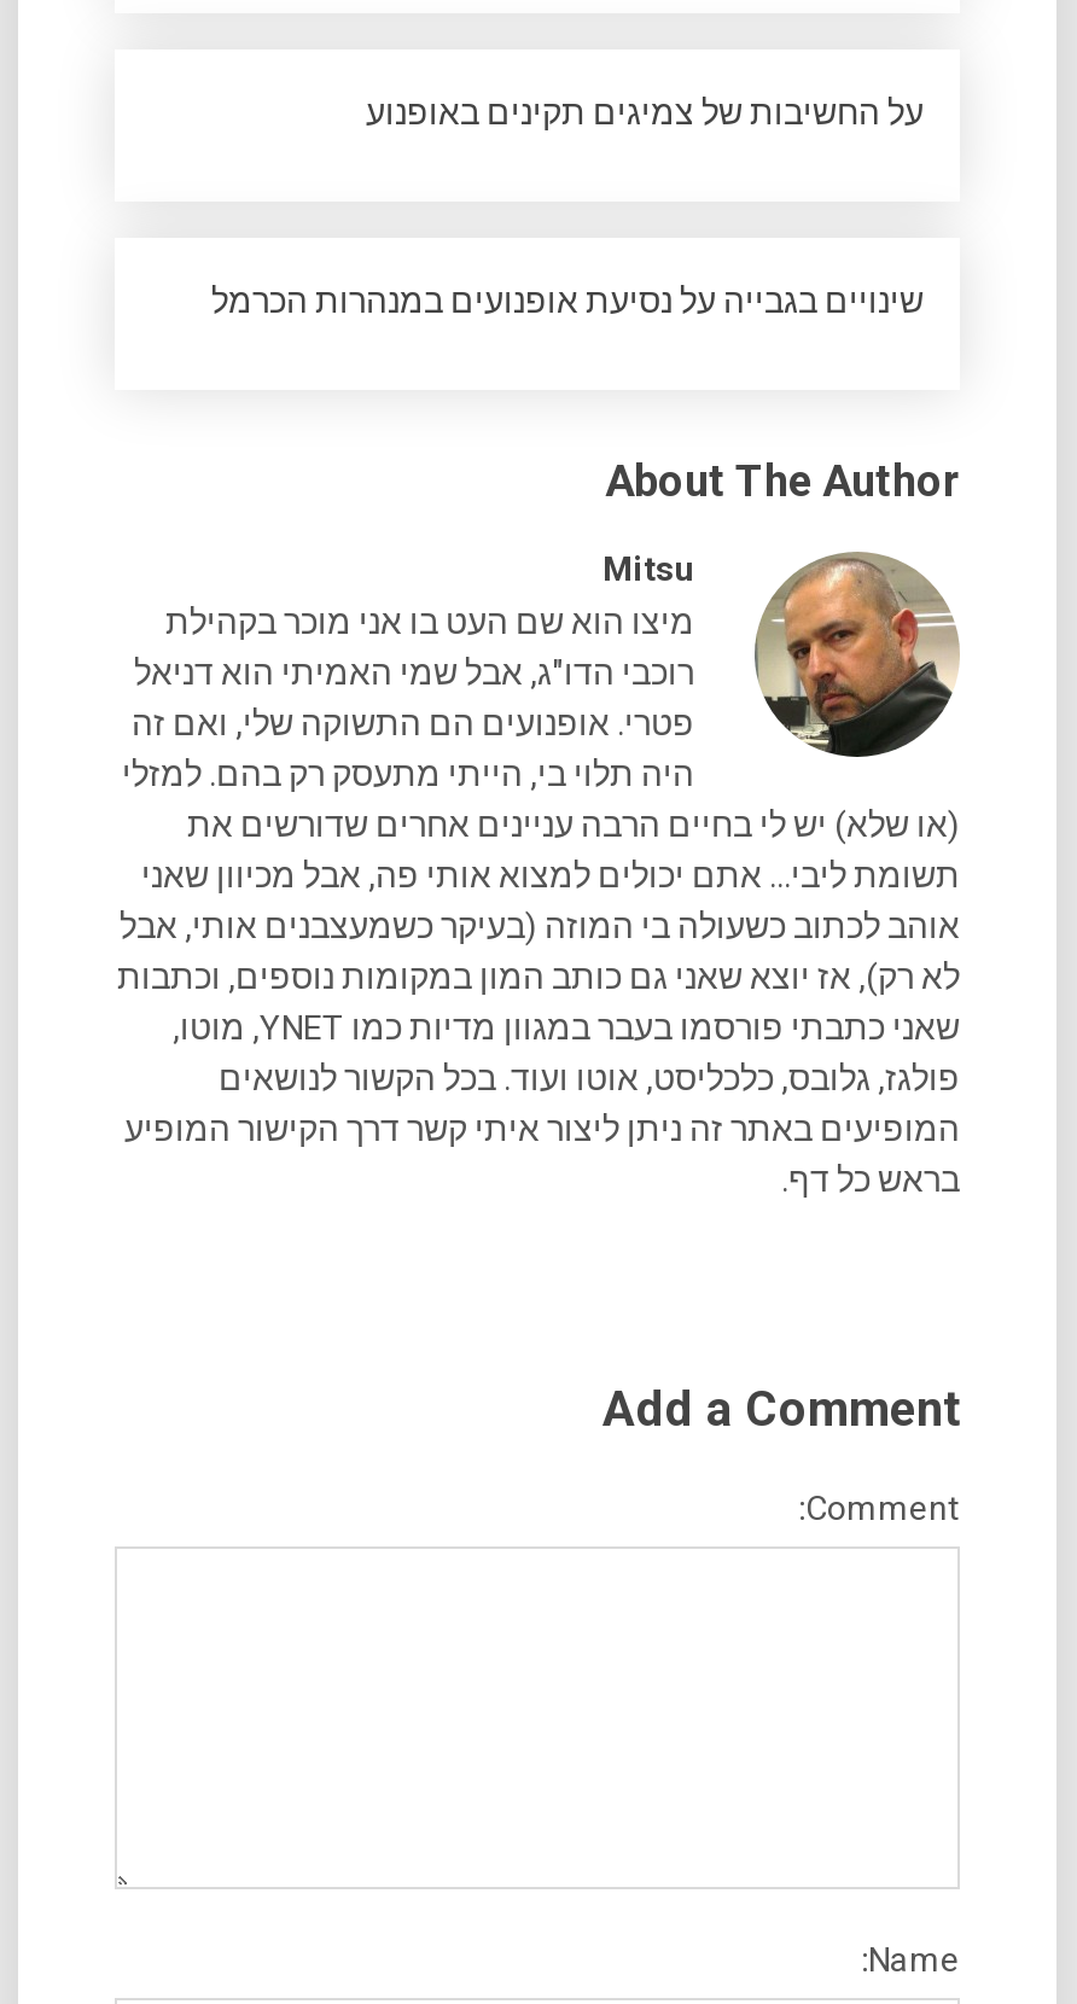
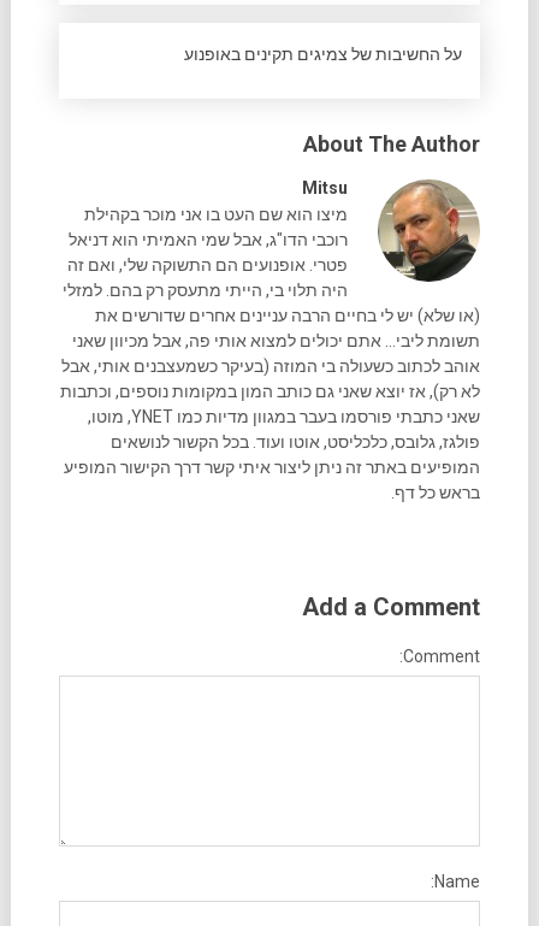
[211,281,924,319] שינויים בגבייה על נסיעת אופנועים במנהרות הכרמל -> none

